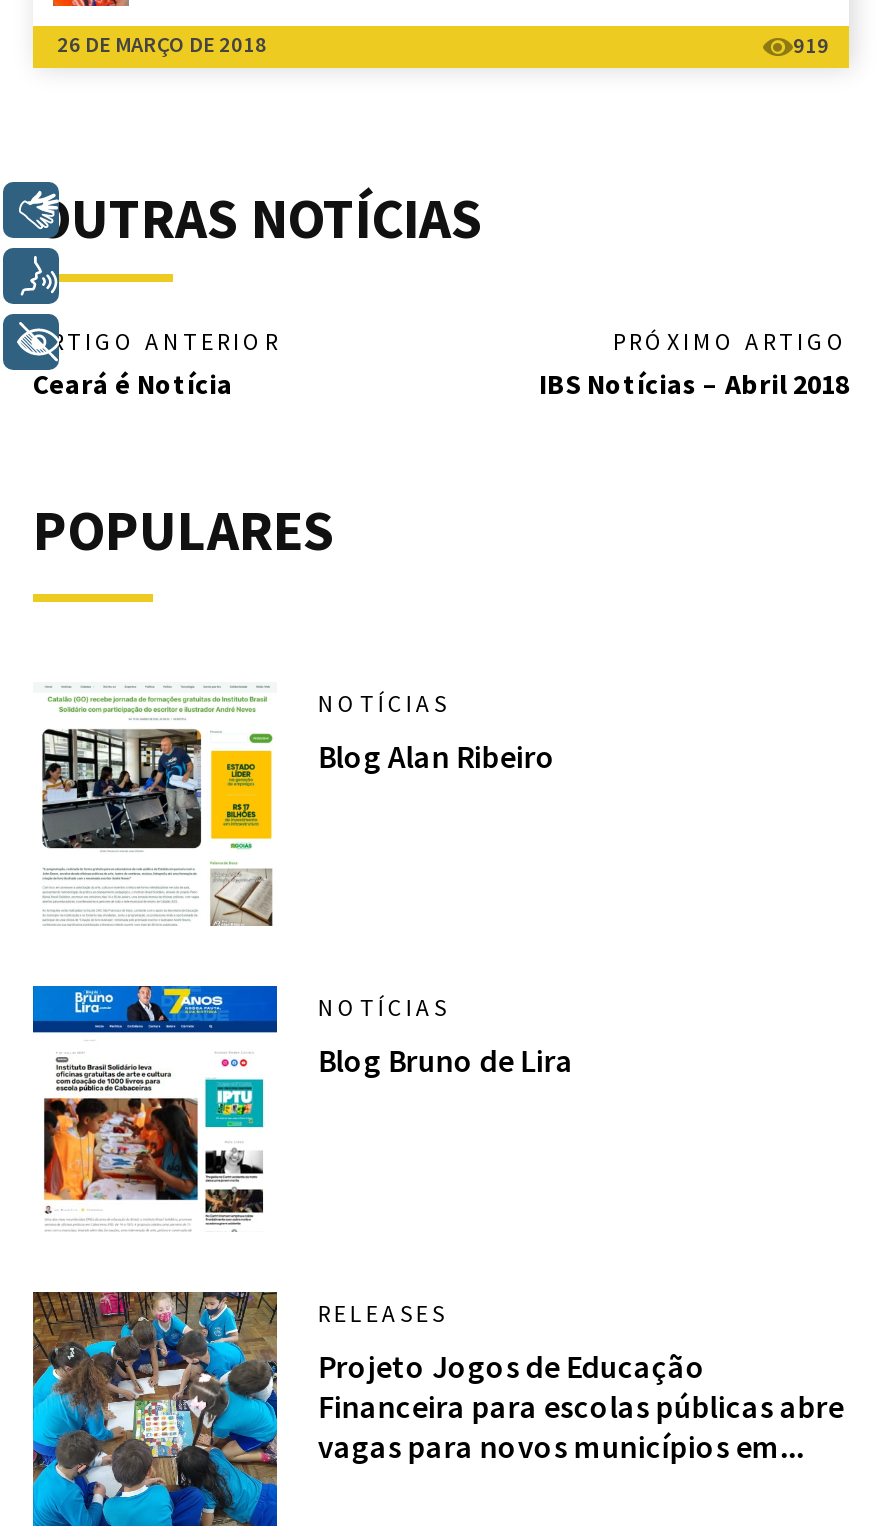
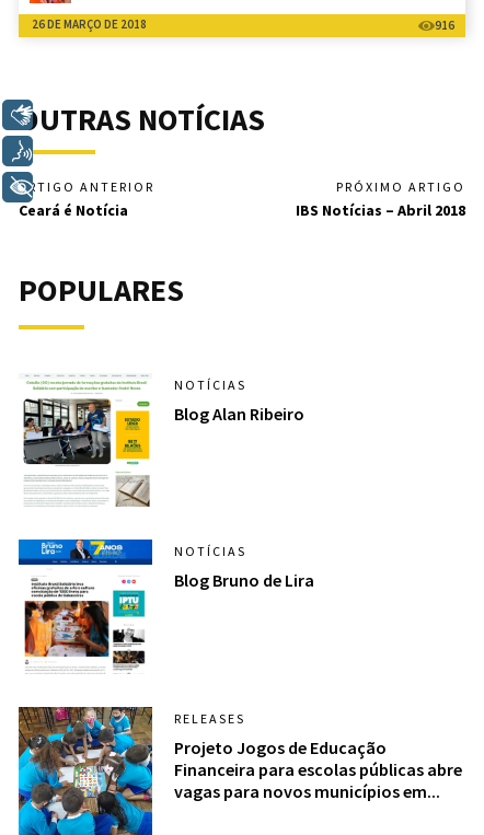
[793,31,829,59] 919 -> [435,17,454,32] 916

